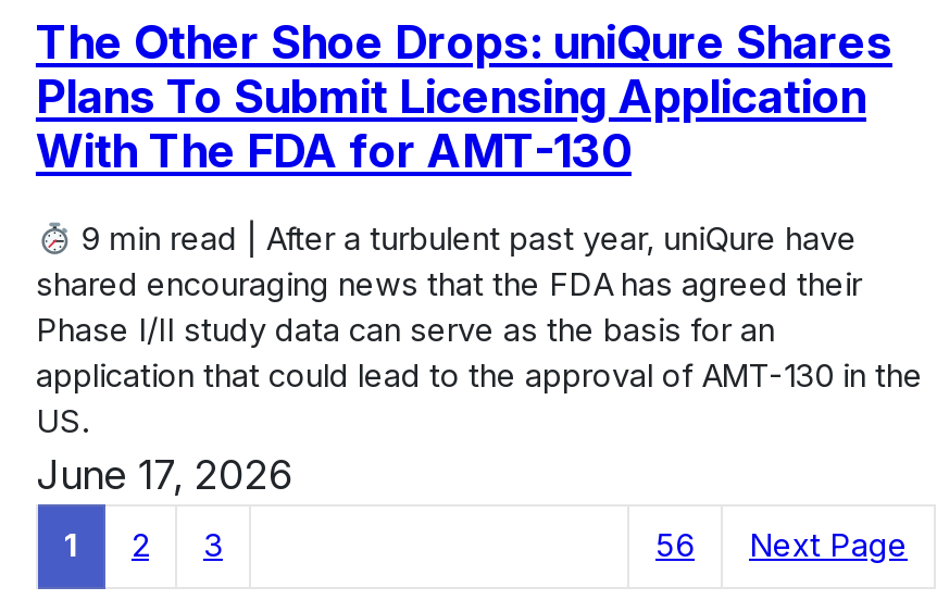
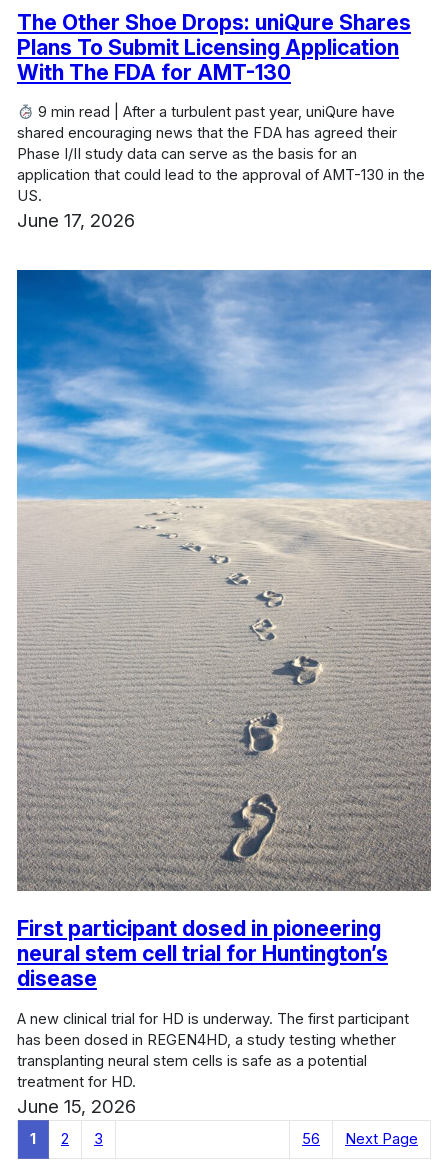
none -> [16,269,432,1117] [image] | First participant dosed in pioneering | neural stem cell trial for Huntington’s | disease | A new clinical trial for HD is underway. The first participant | has been dosed in REGEN4HD, a study testing whether | transplanting neural stem cells is safe as a potential | treatment for HD. | June 15, 2026

